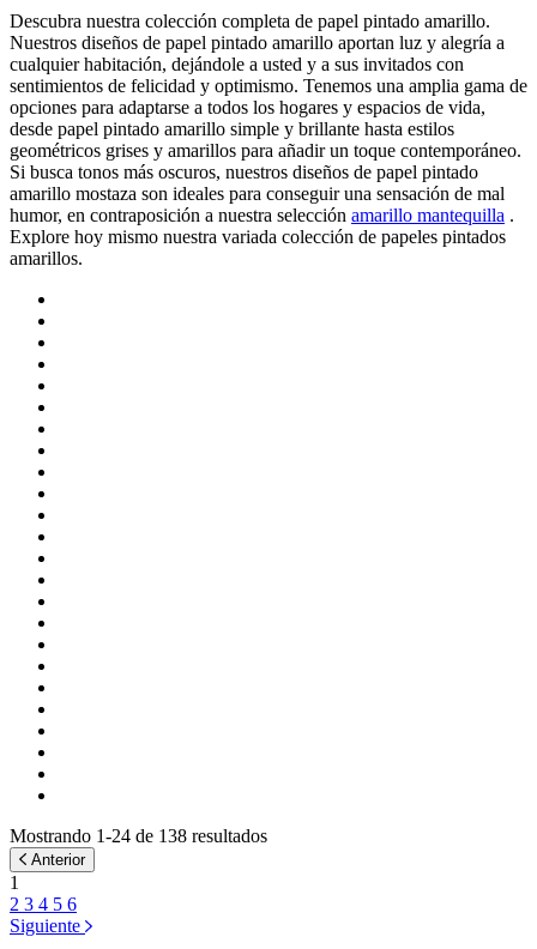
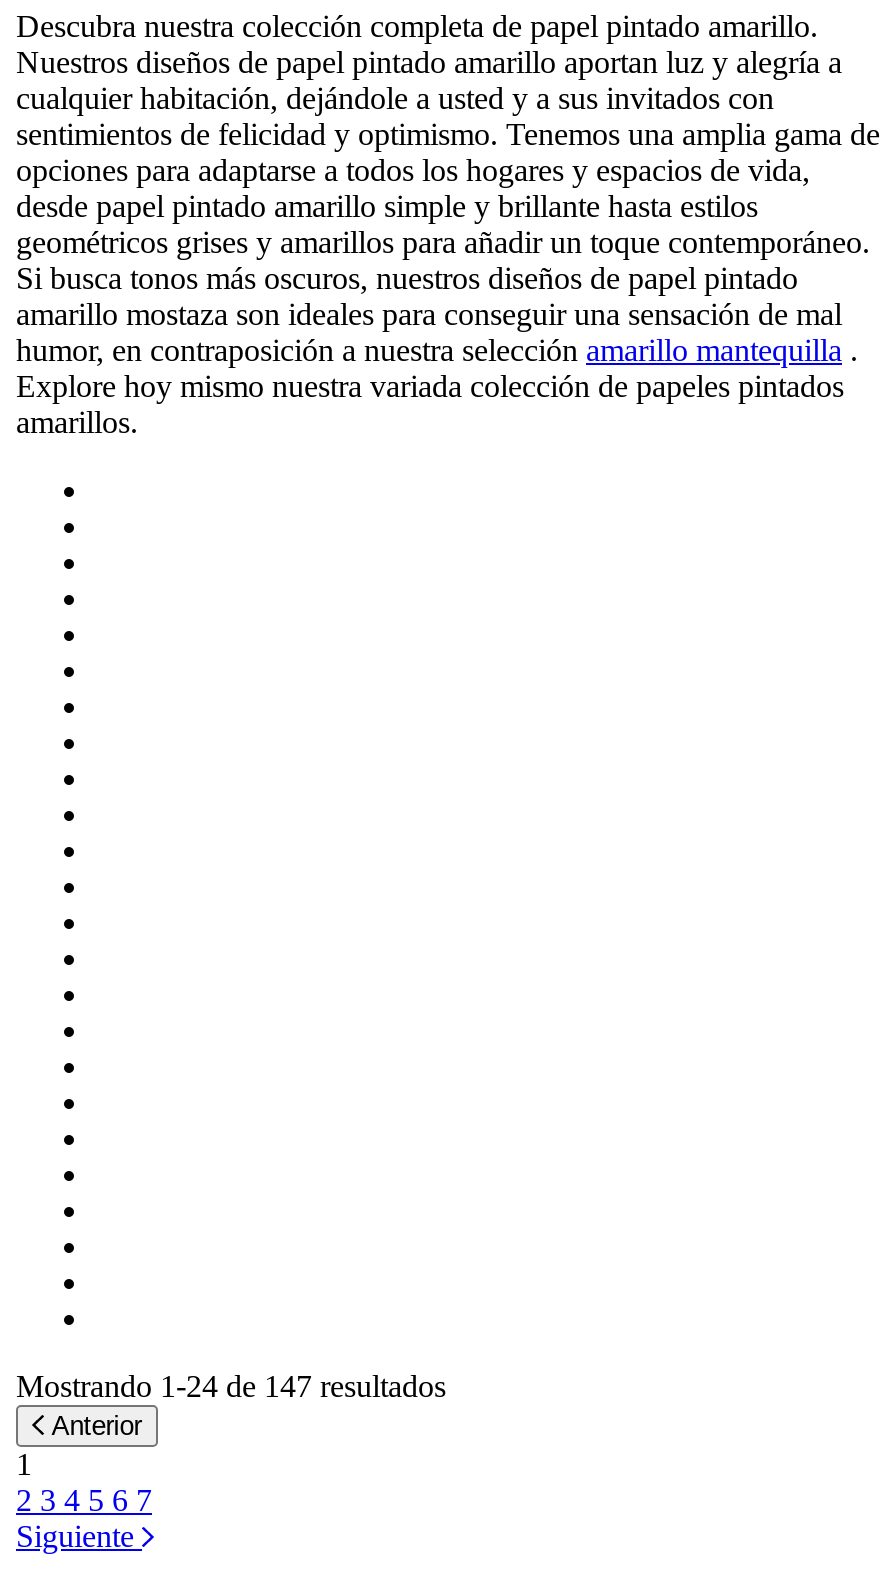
[10,825,267,846] Mostrando 1-24 de 138 resultados -> [16,1369,446,1403] Mostrando 1-24 de 147 resultados
[10,894,77,914] 2 3 4 5 6 -> [16,1483,152,1517] 2 3 4 5 6 7

